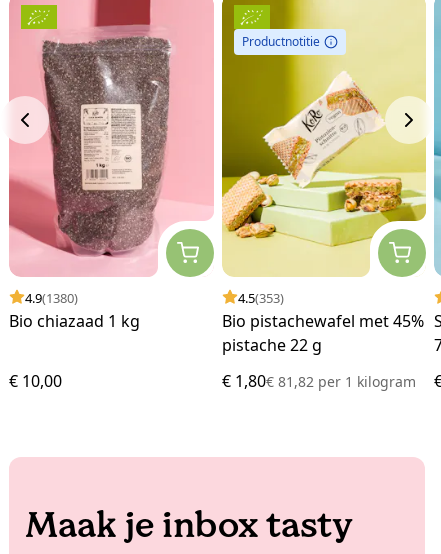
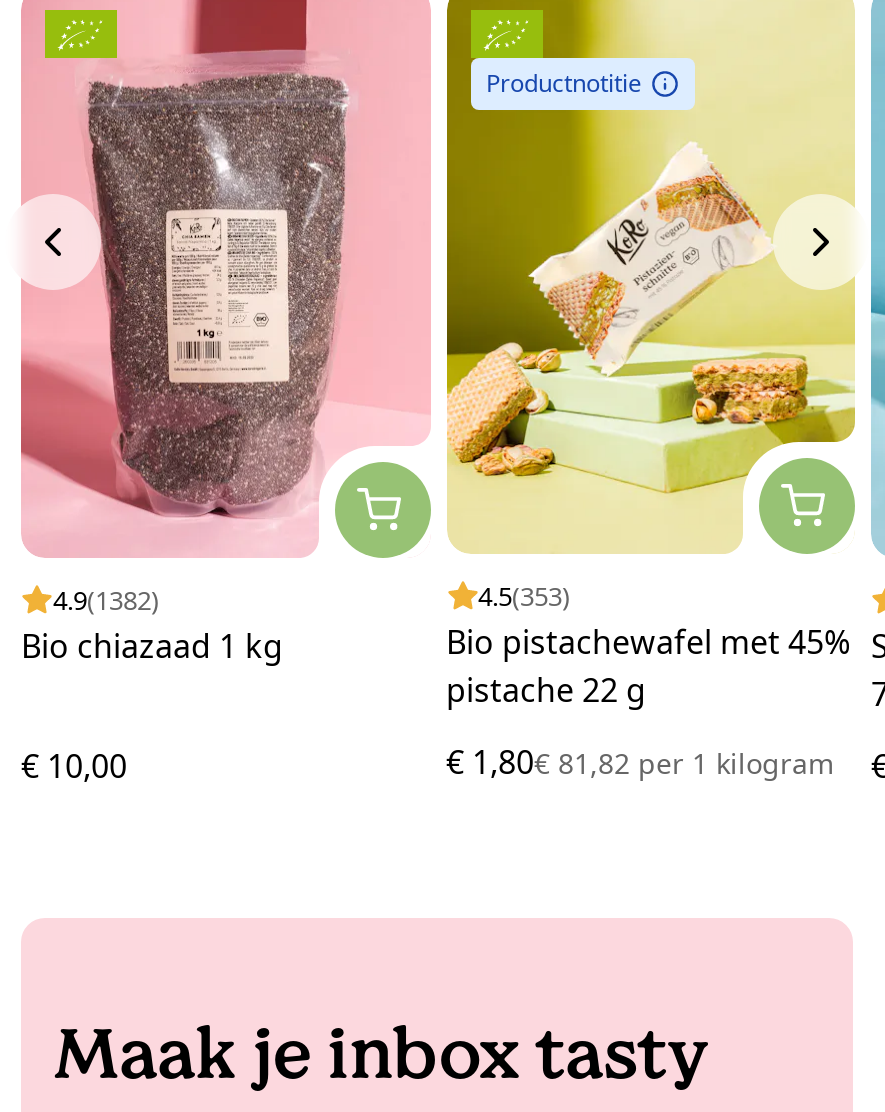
[25,288,78,306] 4.9(1380) -> [53,583,159,619] 4.9(1382)

